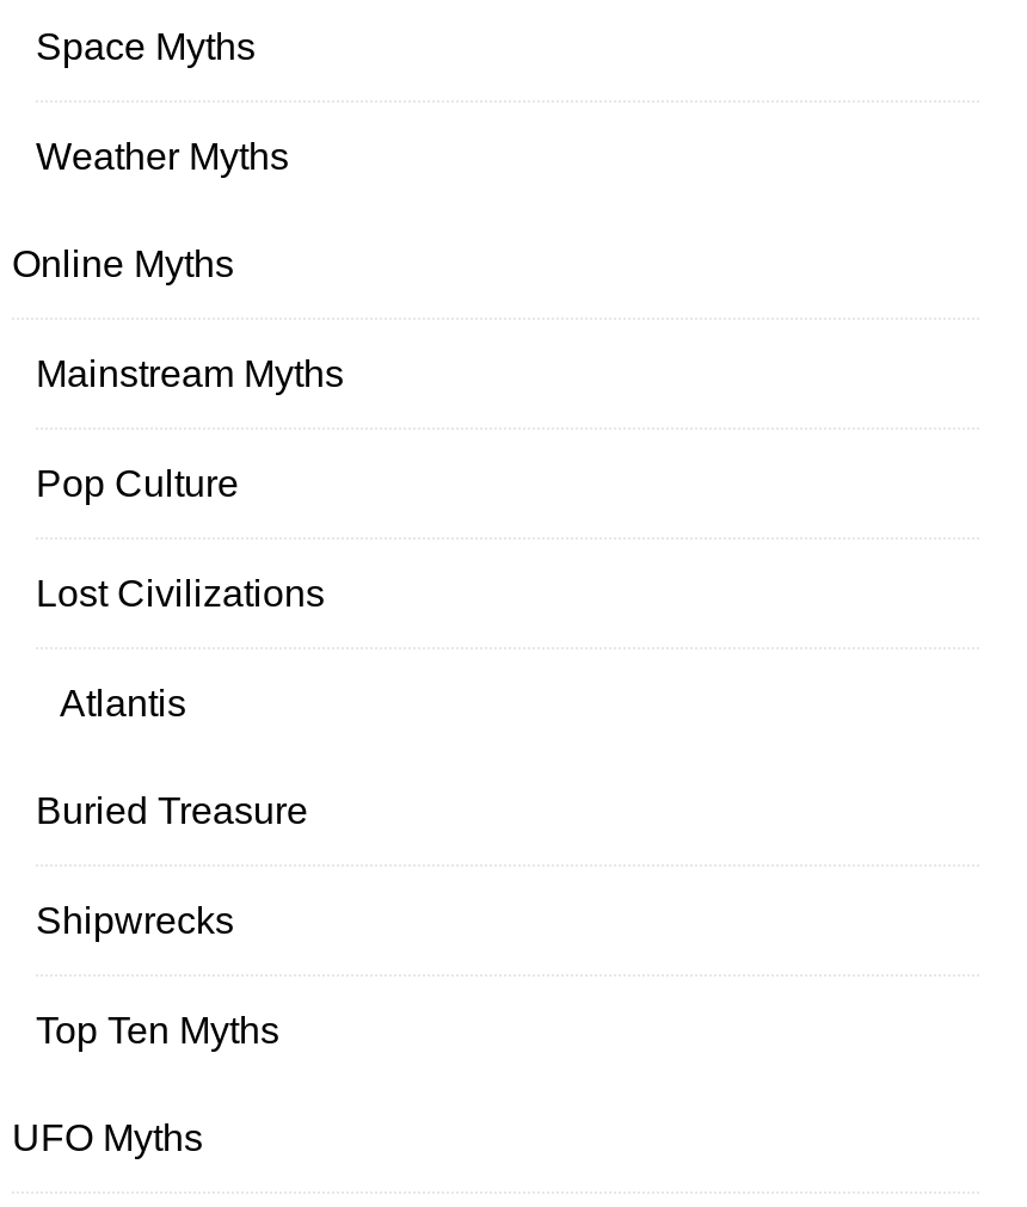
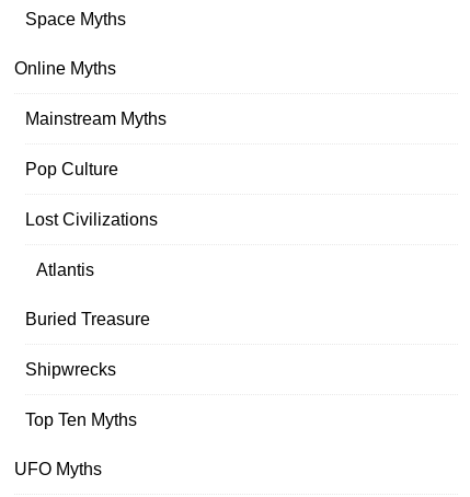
[36,136,289,177] Weather Myths -> none

